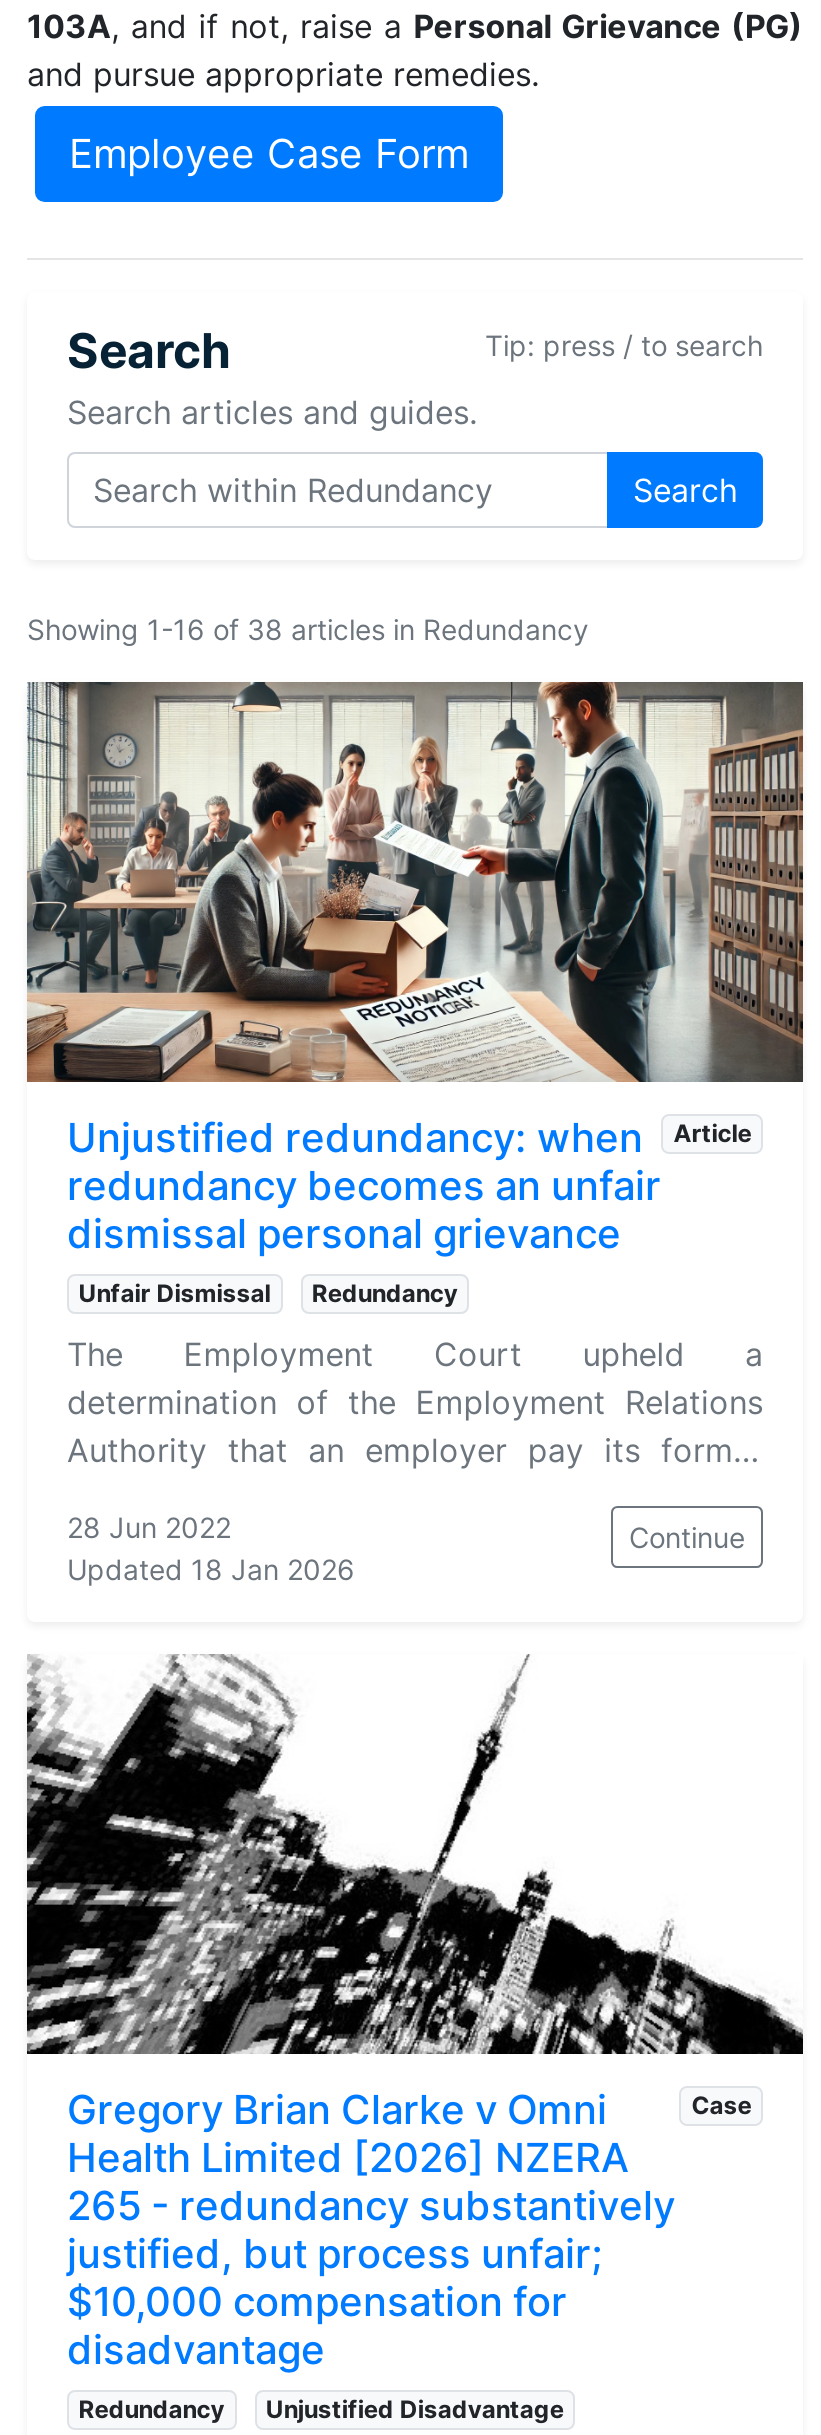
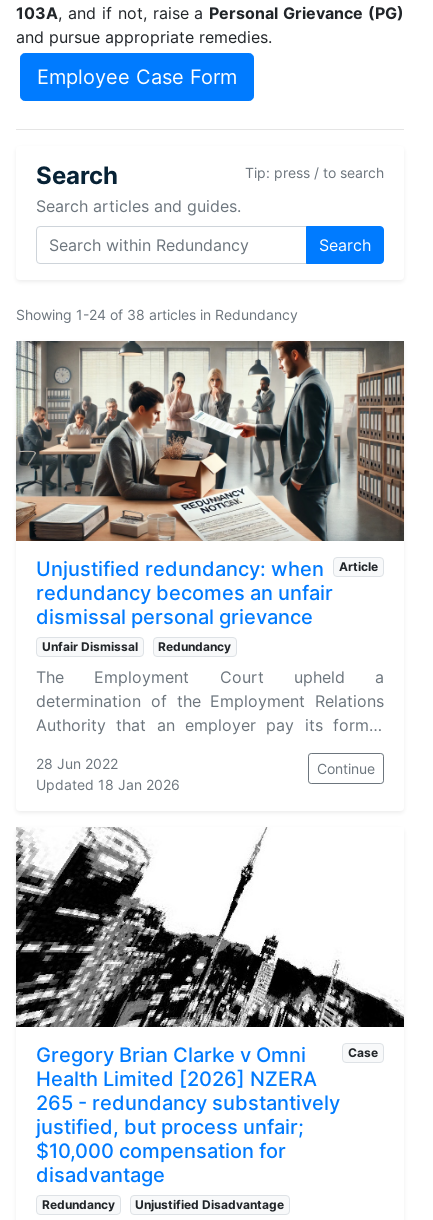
[27,612,589,646] Showing 1-16 of 38 articles in Redundancy -> [16,306,298,323] Showing 1-24 of 38 articles in Redundancy

